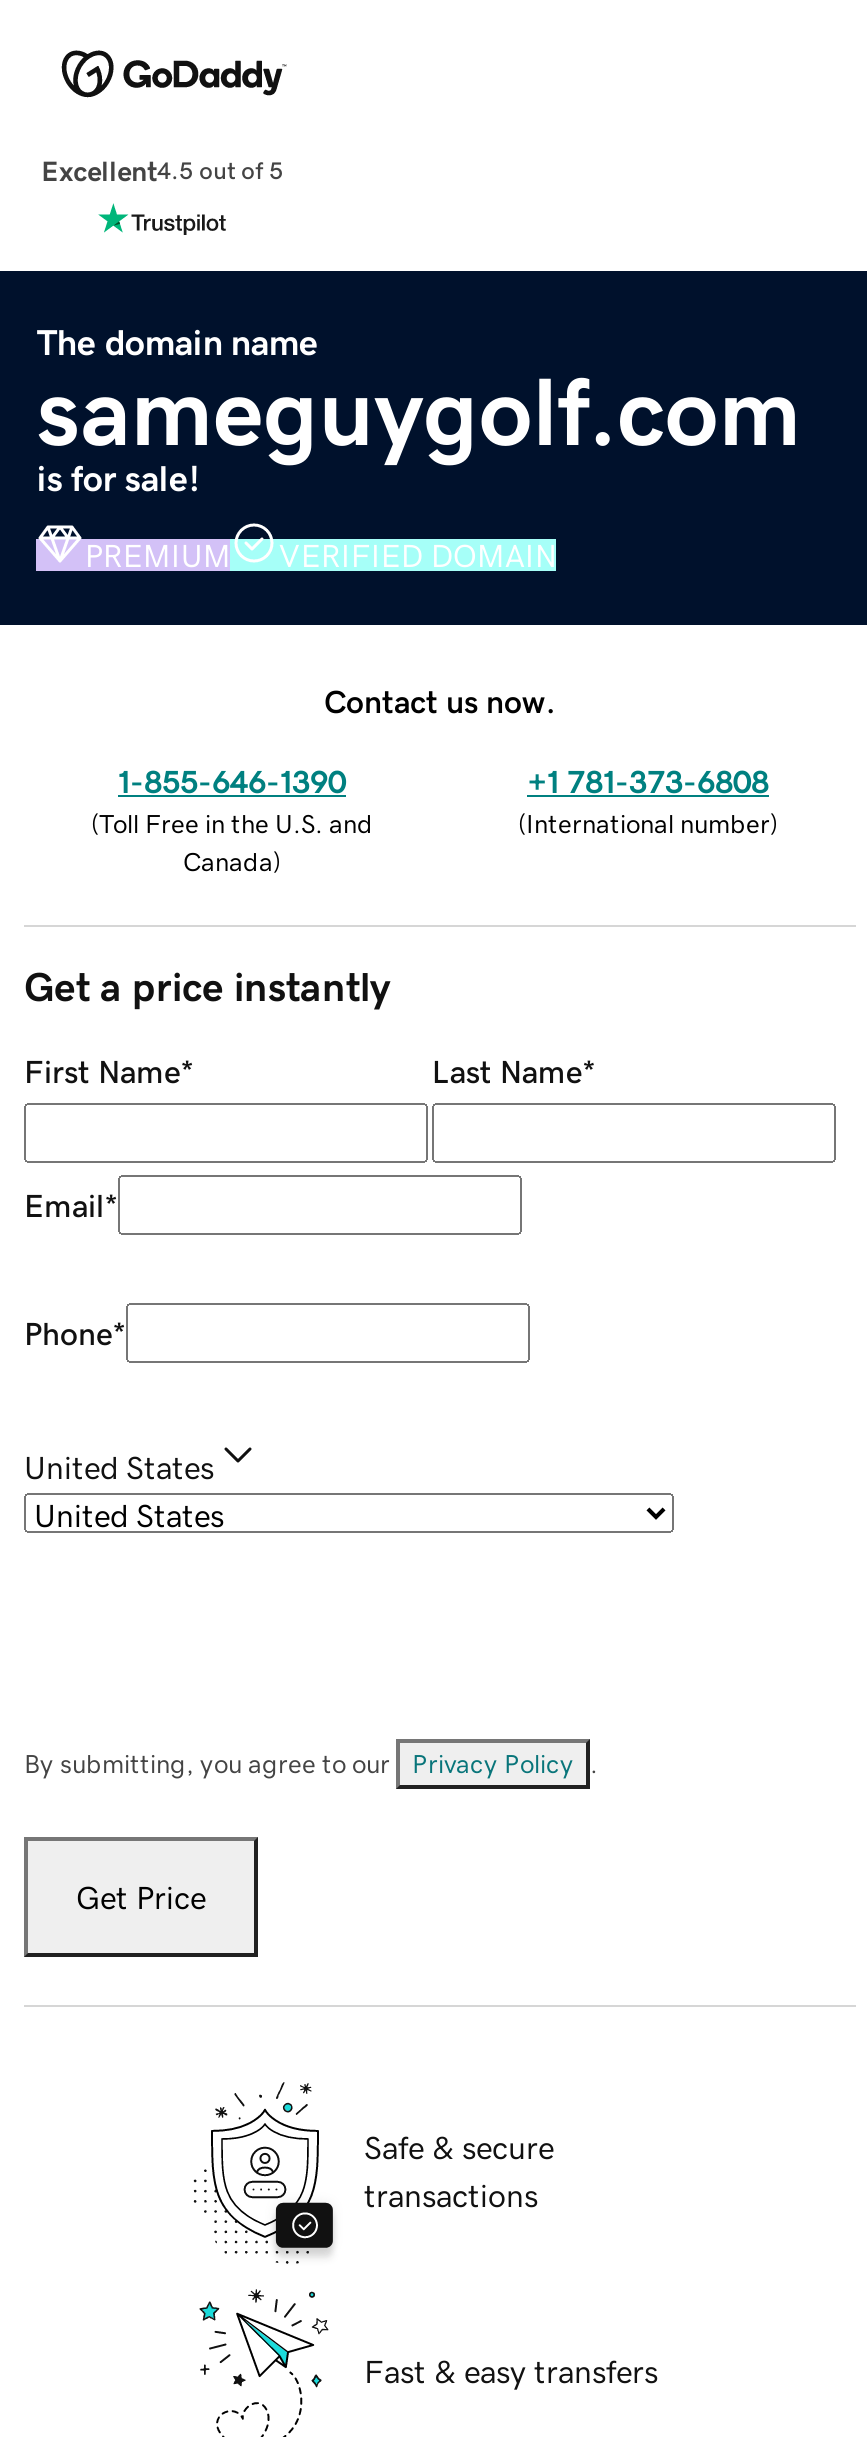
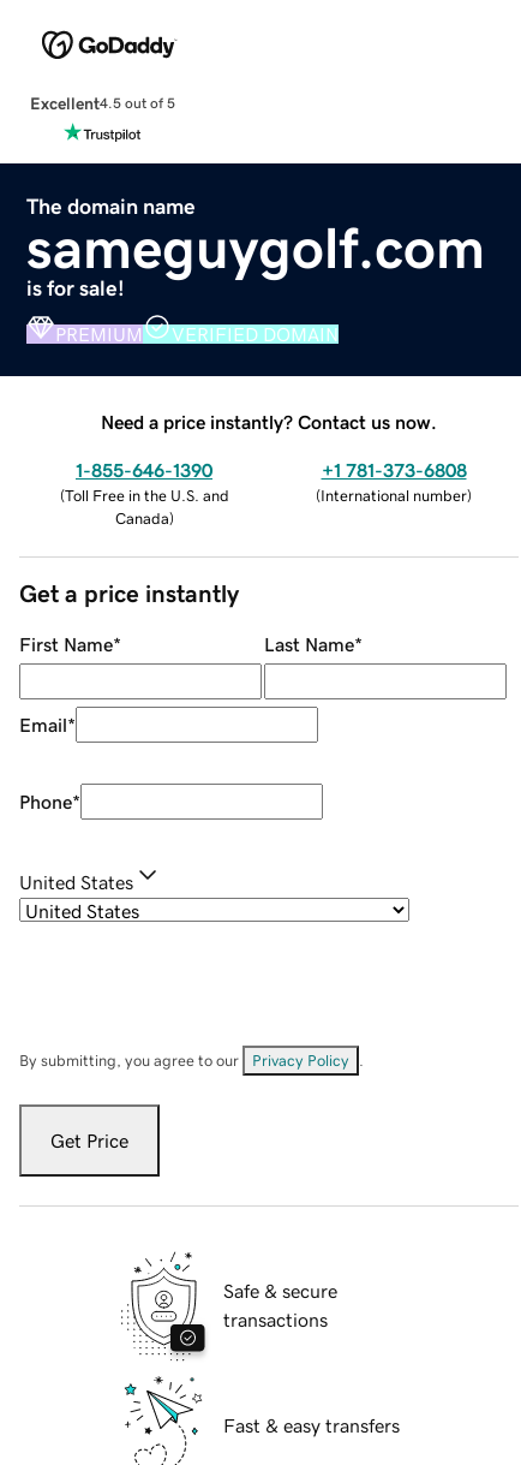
[324,684,556,716] Contact us now. -> [101,412,437,431] Need a price instantly? Contact us now.

